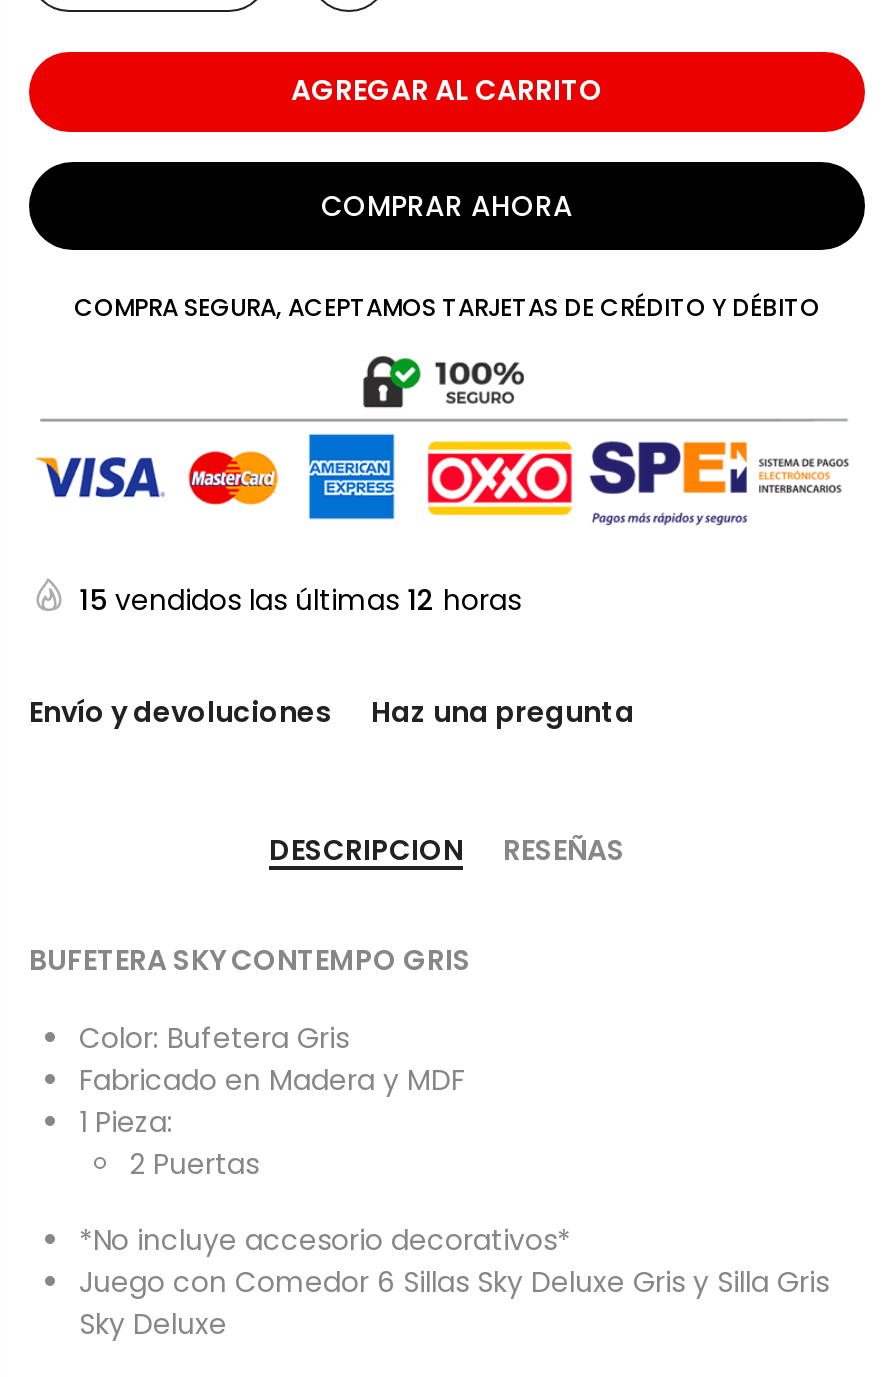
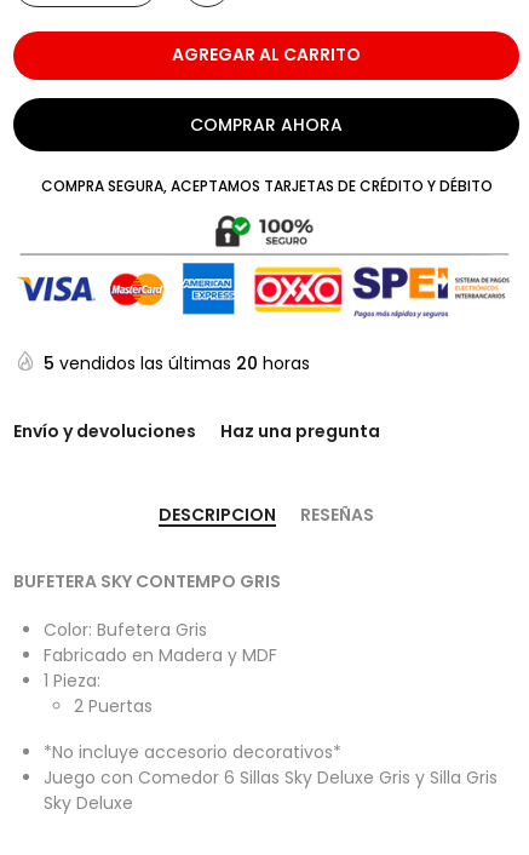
[79,580,521,620] 15 vendidos las últimas 12 horas -> [44,352,310,376] 5 vendidos las últimas 20 horas

